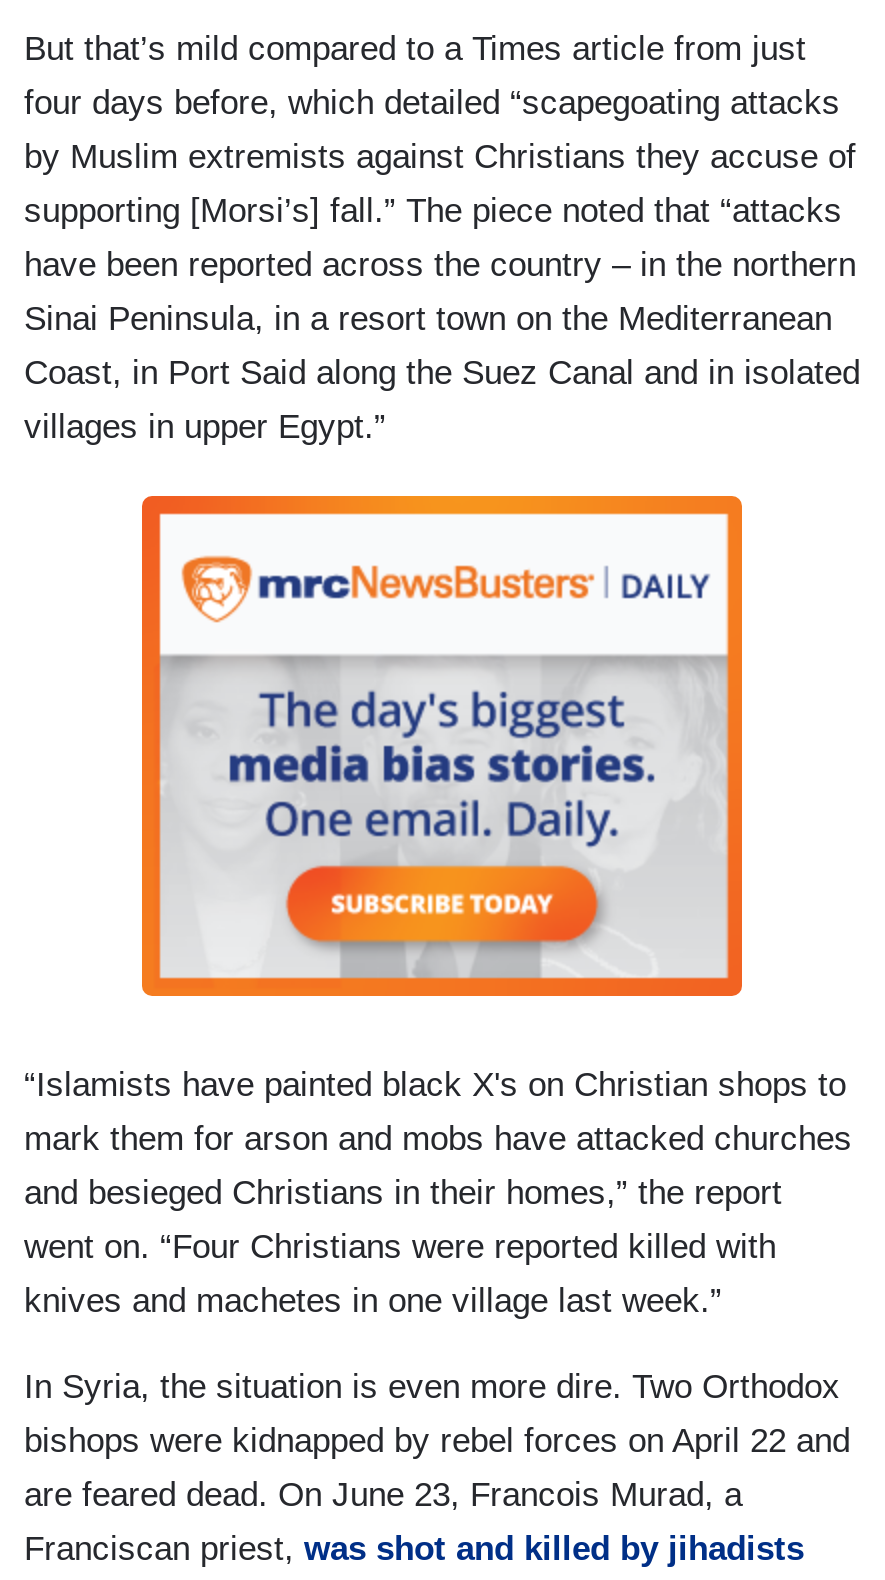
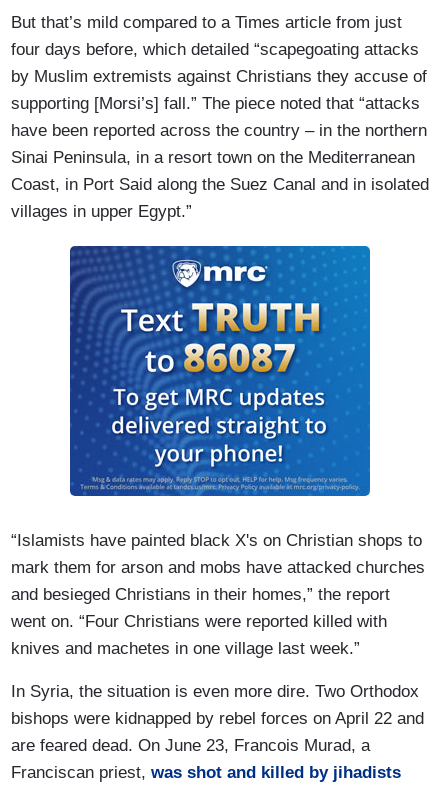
[140,494,744,998] [image] -> [69,245,371,497] [image]

